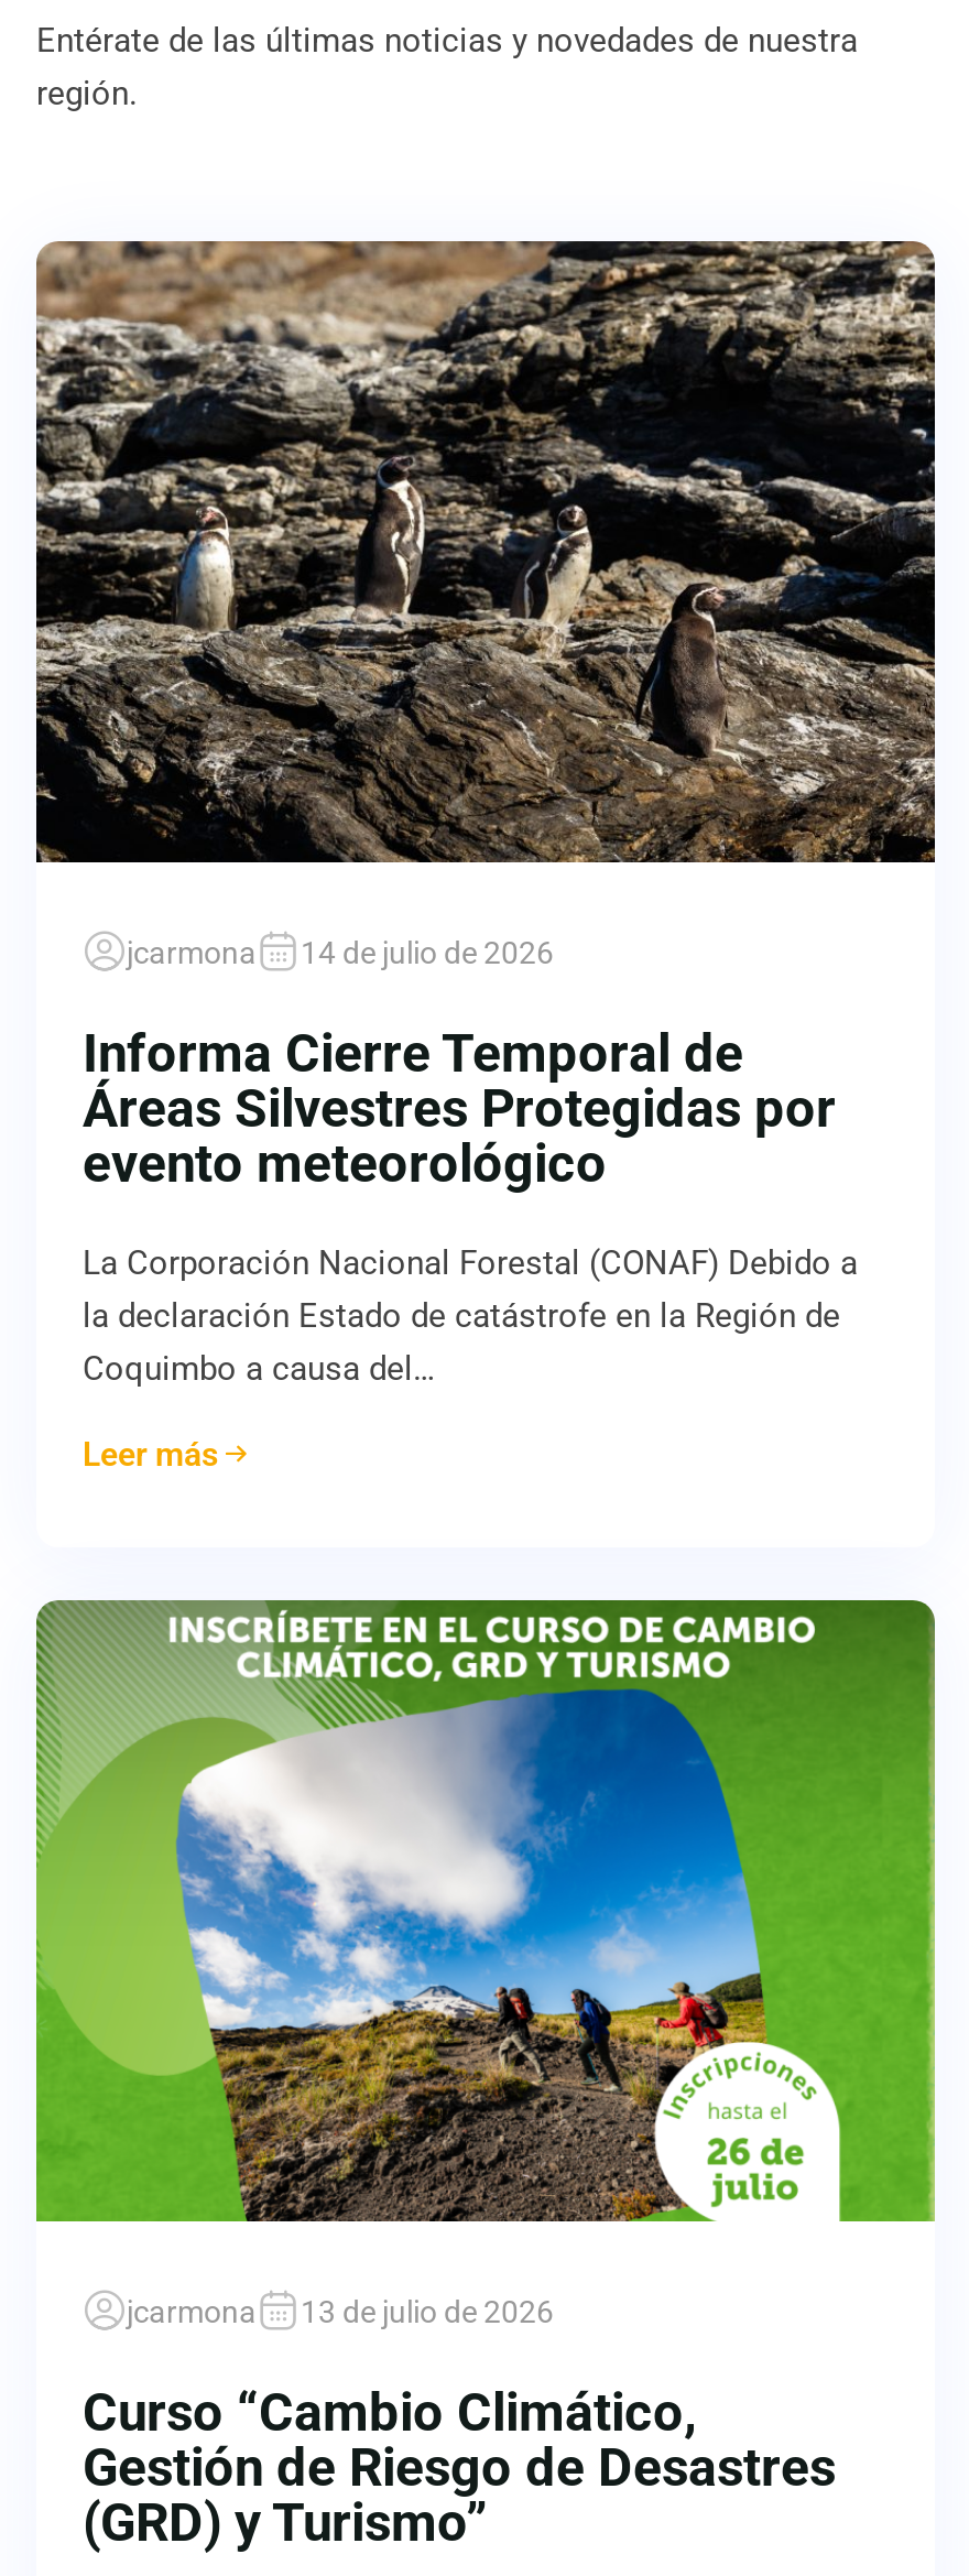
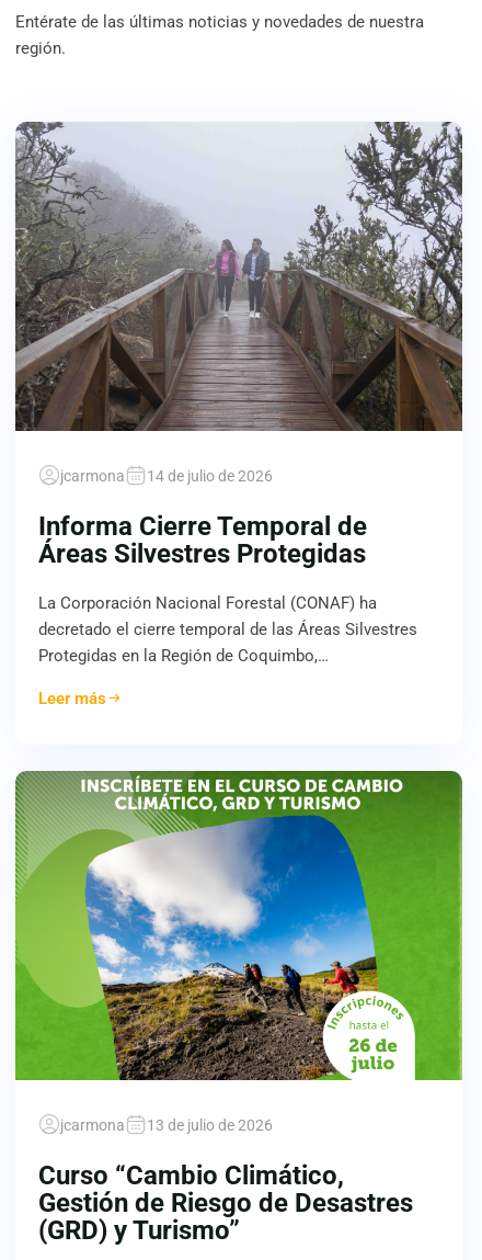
[34,239,937,862] [image] -> [14,122,463,432] [image]
[83,1077,836,1194] Áreas Silvestres Protegidas por | evento meteorológico -> [38,538,366,569] Áreas Silvestres Protegidas
[83,1243,858,1388] La Corporación Nacional Forestal (CONAF) Debido a | la declaración Estado de catástrofe en la Región de | Coquimbo a causa del… -> [38,593,417,665] La Corporación Nacional Forestal (CONAF) ha | decretado el cierre temporal de las Áreas Silvestres | Protegidas en la Región de Coquimbo,…

